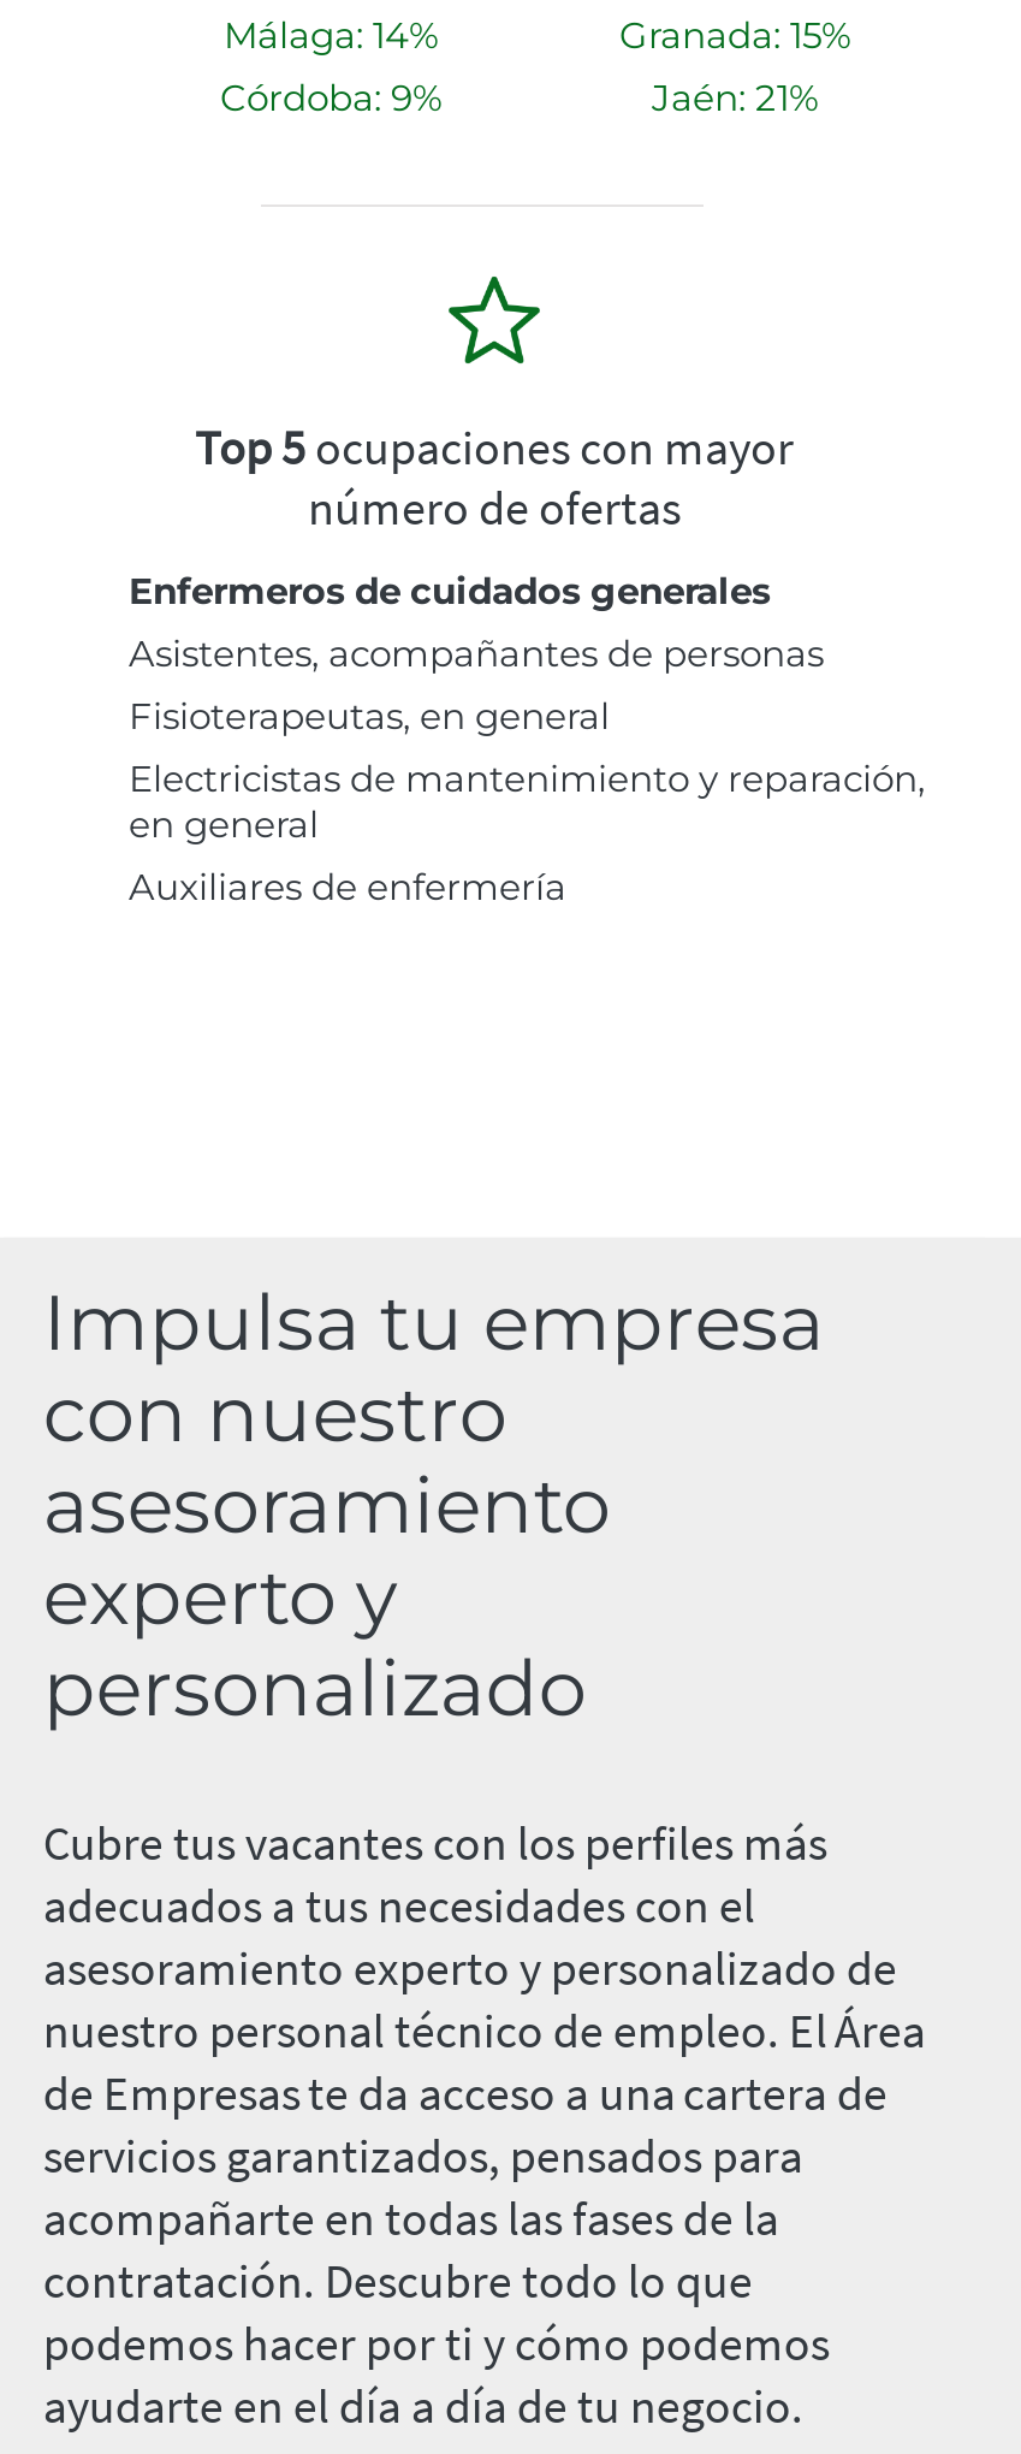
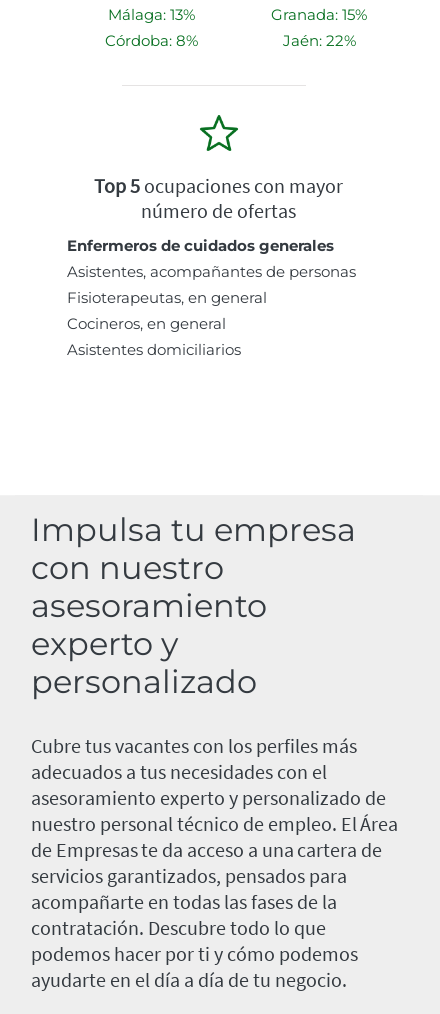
[224,13,438,58] Málaga: 14% -> [107,5,194,24] Málaga: 13%
[220,75,441,121] Córdoba: 9% -> [104,31,197,50] Córdoba: 8%
[652,75,818,121] Jaén: 21% -> [282,31,355,50] Jaén: 22%
[129,756,925,910] Electricistas de mantenimiento y reparación, | en general | Auxiliares de enfermería -> [67,314,241,359] Cocineros, en general | Asistentes domiciliarios

